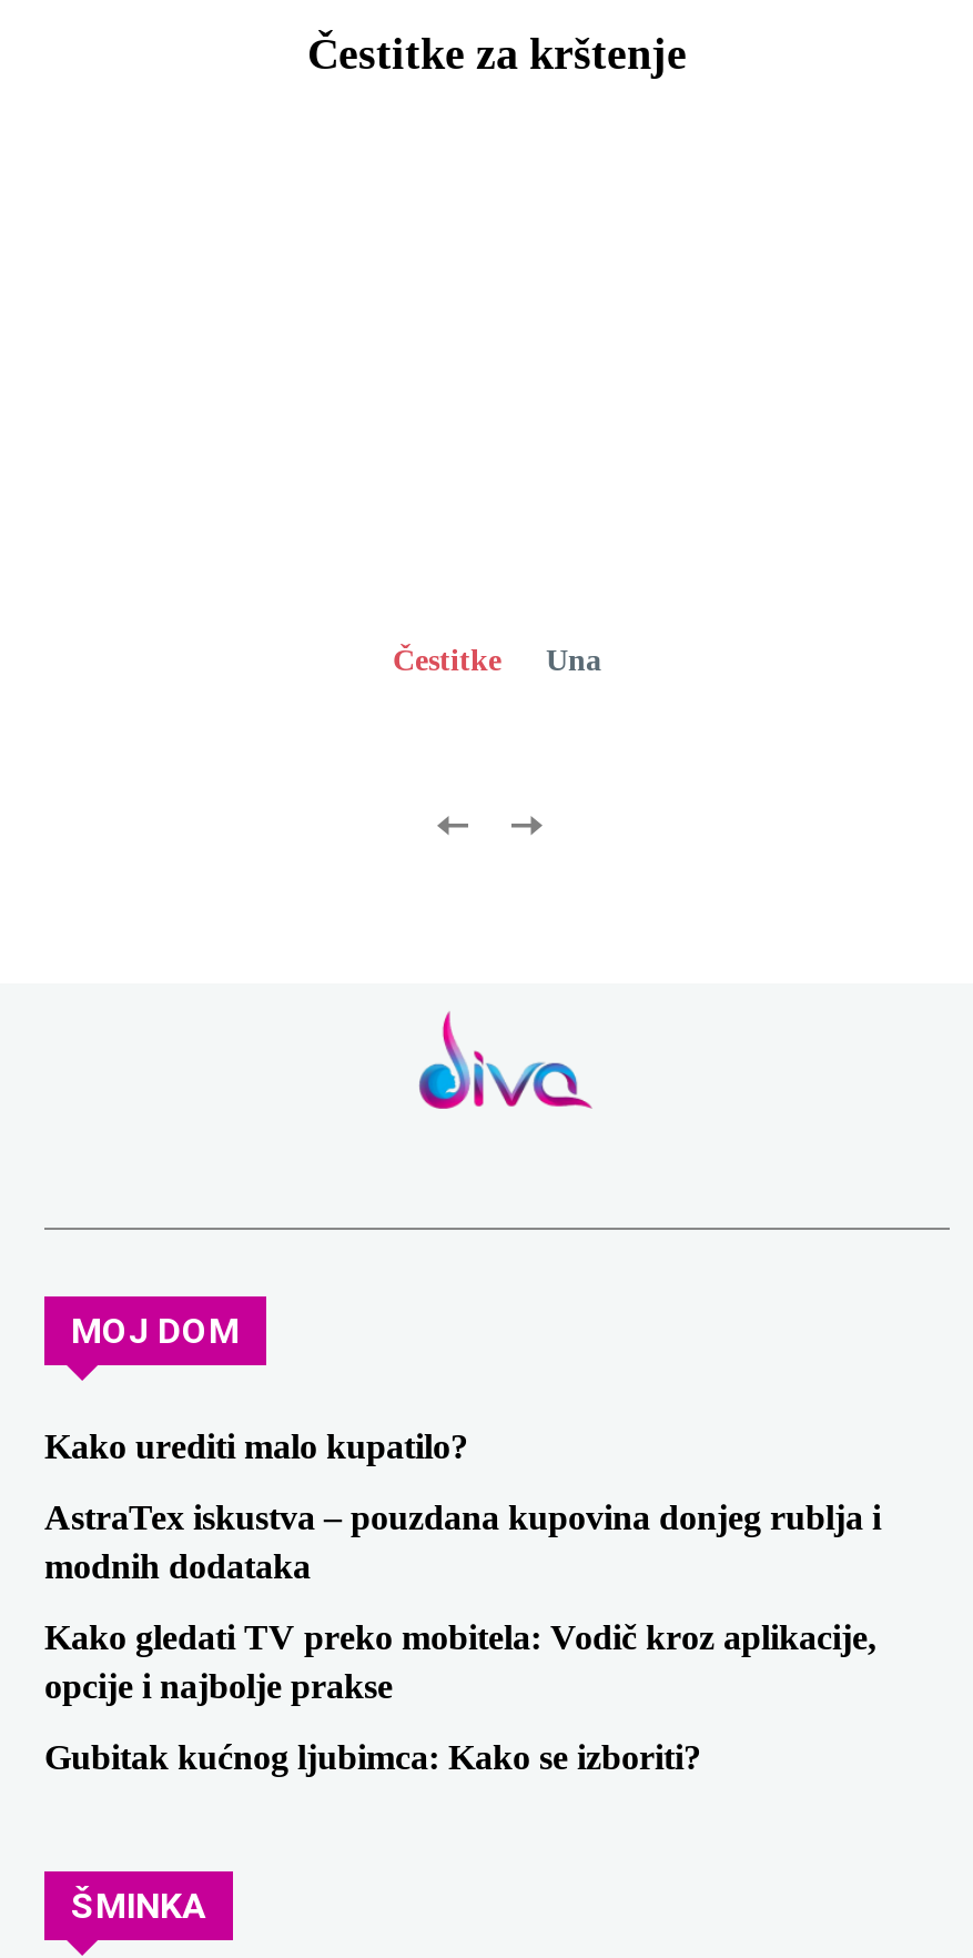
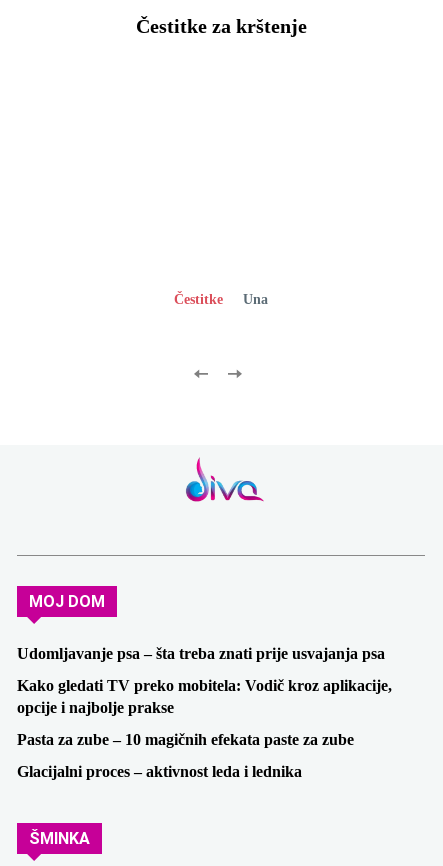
[44,1427,881,1585] Kako urediti malo kupatilo? | AstraTex iskustva – pouzdana kupovina donjeg rublja i | modnih dodataka -> [17,645,385,662] Udomljavanje psa – šta treba znati prije usvajanja psa
moved [44,1618,876,1705] -> [17,677,392,716]: Kako gledati TV preko mobitela: Vodič kroz aplikacije, | opcije i najbolje prakse
[44,1738,701,1776] Gubitak kućnog ljubimca: Kako se izboriti? -> [17,731,354,780] Pasta za zube – 10 magičnih efekata paste za zube | Glacijalni proces – aktivnost leda i lednika

